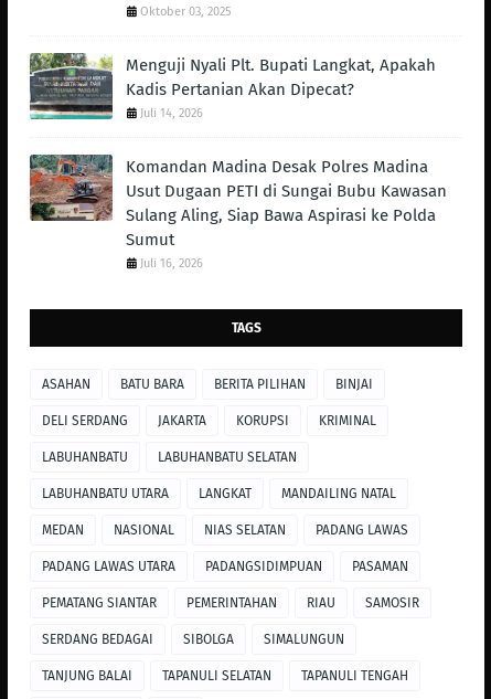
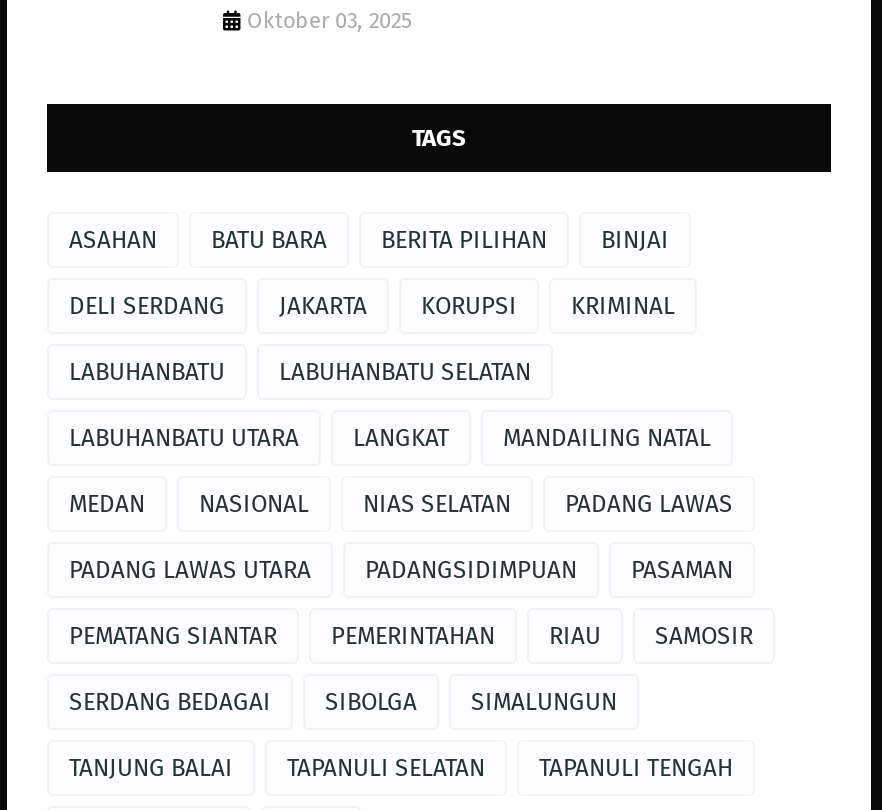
[29,52,447,271] [image] | Menguji Nyali Plt. Bupati Langkat, Apakah | Kadis Pertanian Akan Dipecat? | Juli 14, 2026 | Komandan Madina Desak Polres Madina | Usut Dugaan PETI di Sungai Bubu Kawasan | Sulang Aling, Siap Bawa Aspirasi ke Polda | Sumut | Juli 16, 2026 -> none
[29,153,110,222] [image] -> none

